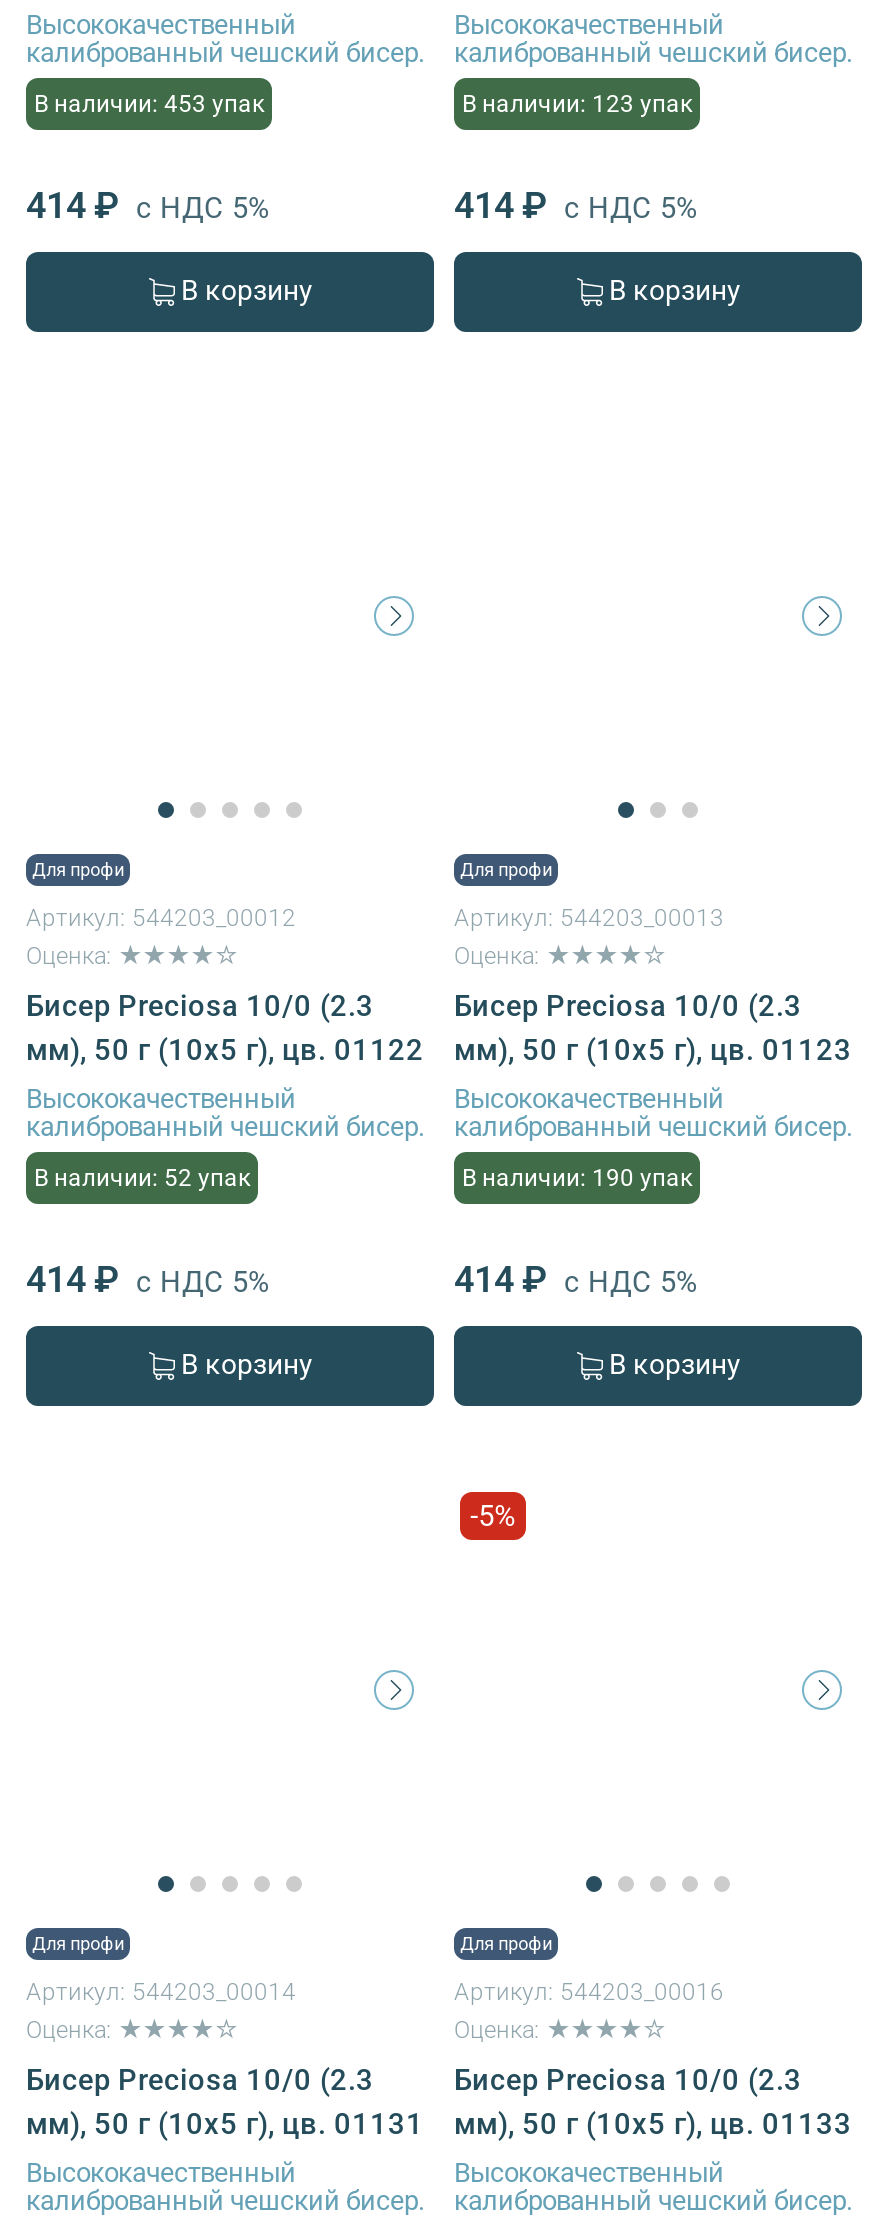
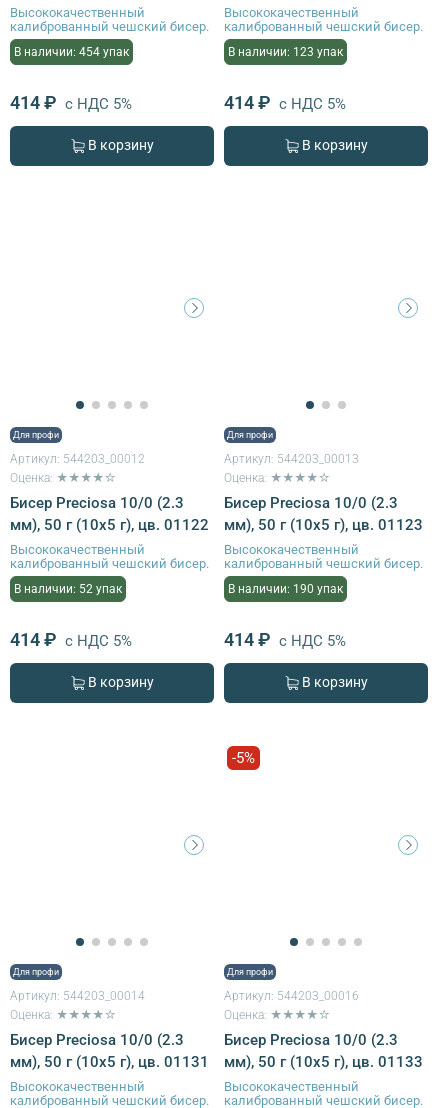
[34,89,264,117] В наличии: 453 упак -> [14,45,129,59] В наличии: 454 упак

